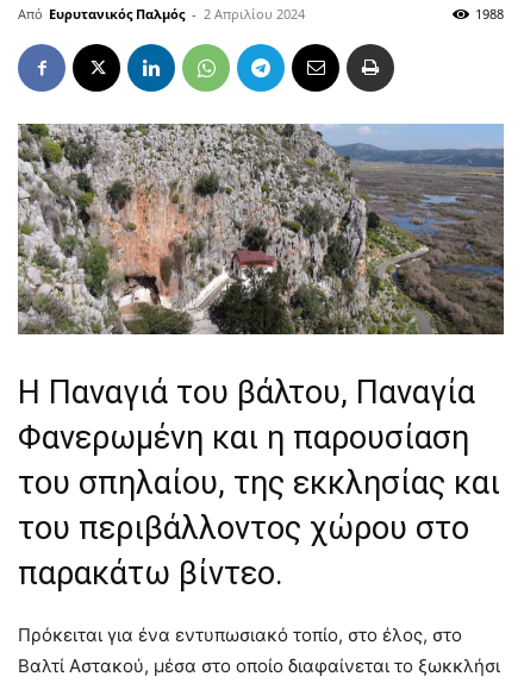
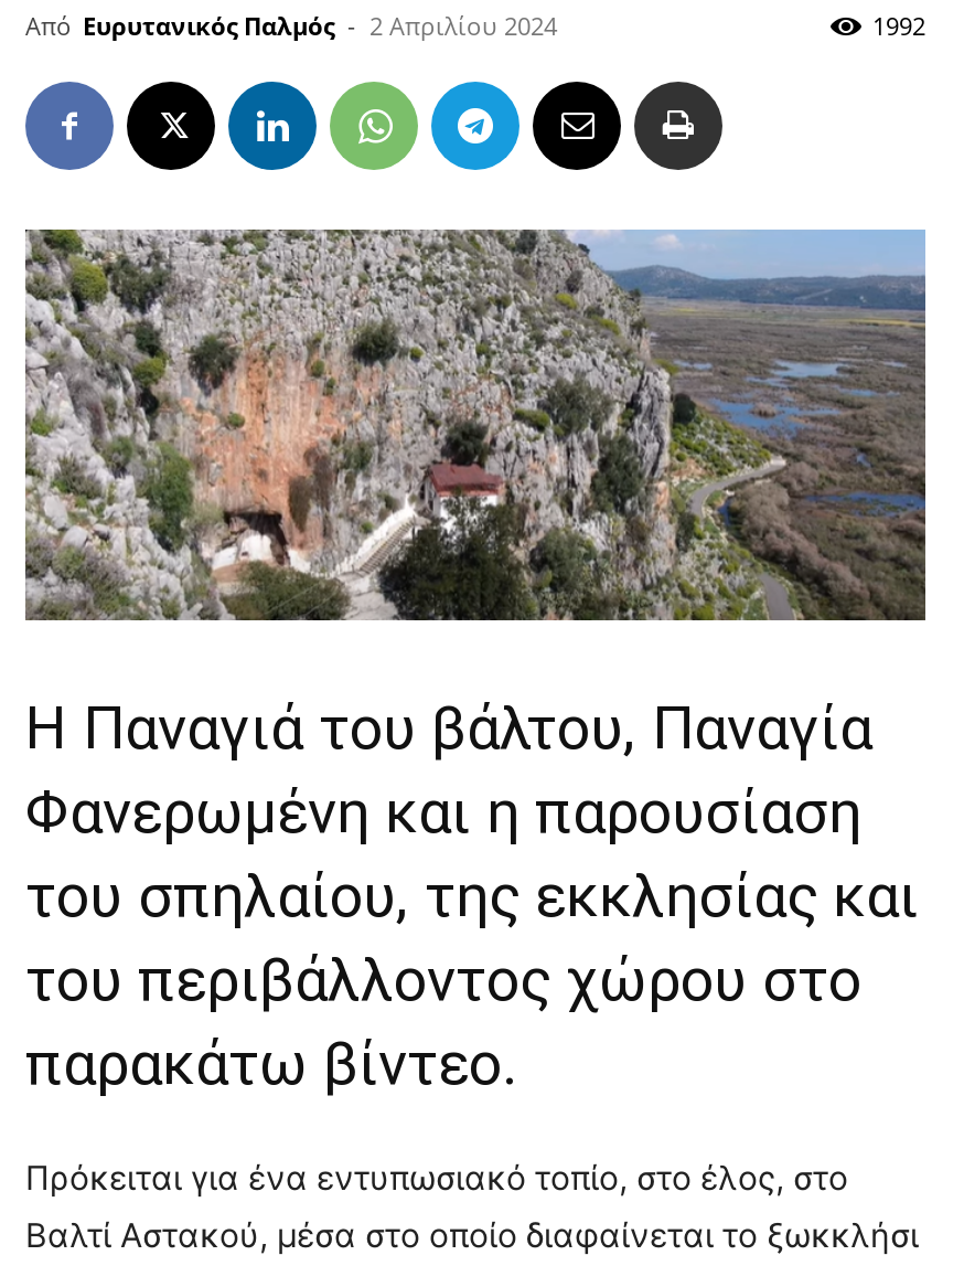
[475,5,504,23] 1988 -> [872,9,925,42] 1992

